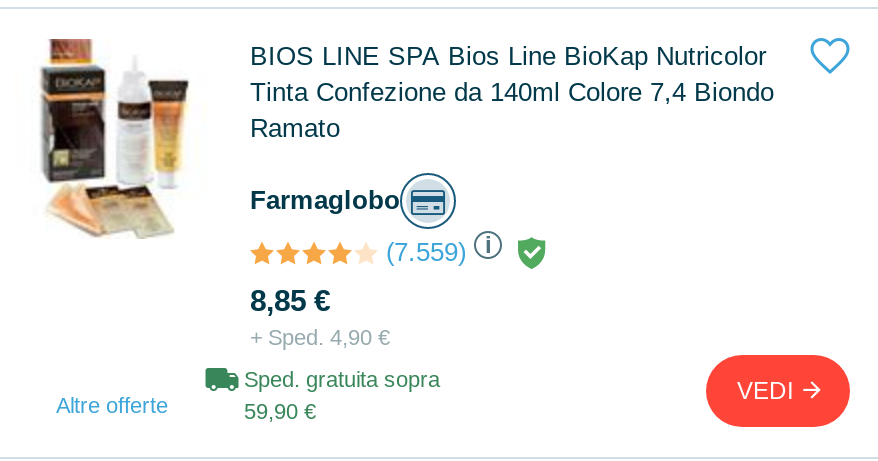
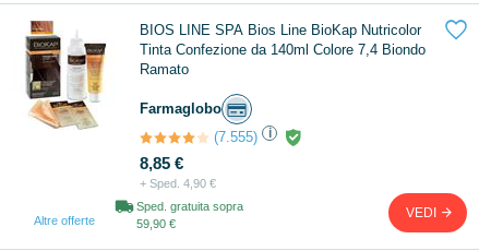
[386,236,466,266] (7.559) -> [214,128,258,145] (7.555)

